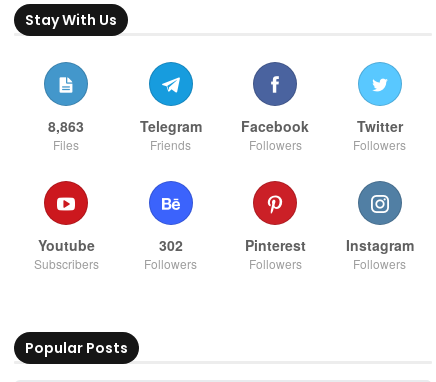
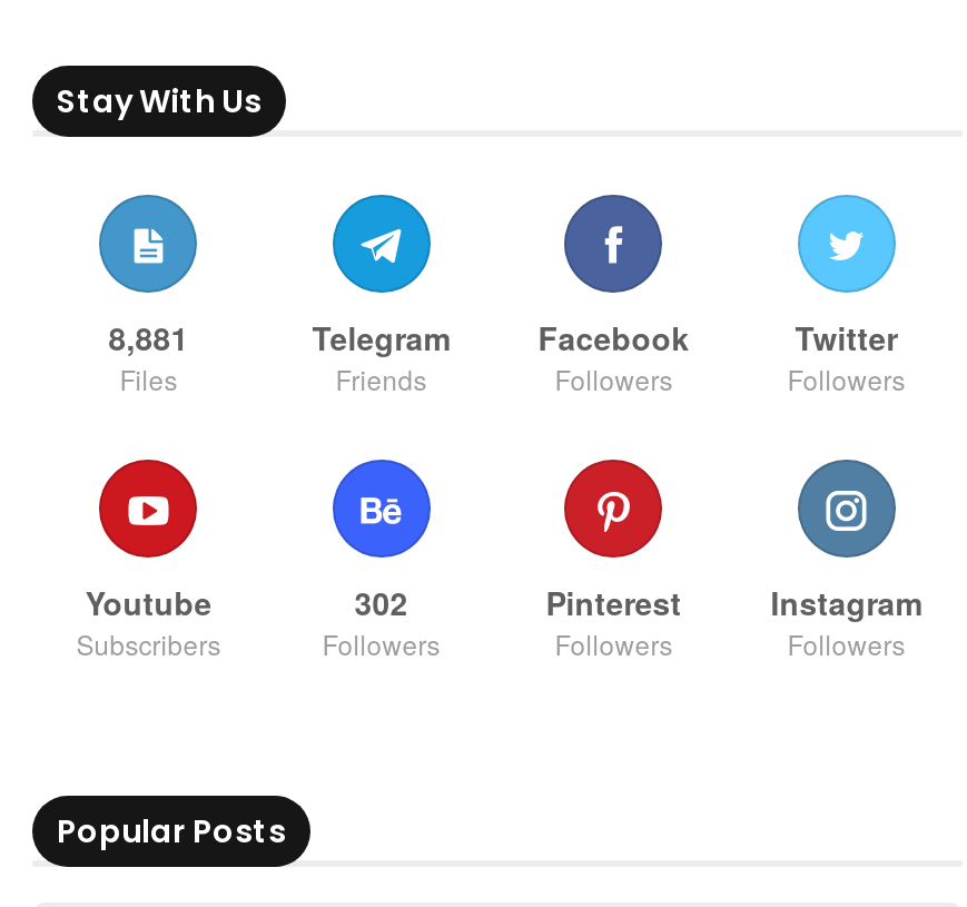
[48,116,84,136] 8,863 -> [108,315,189,359] 8,881

